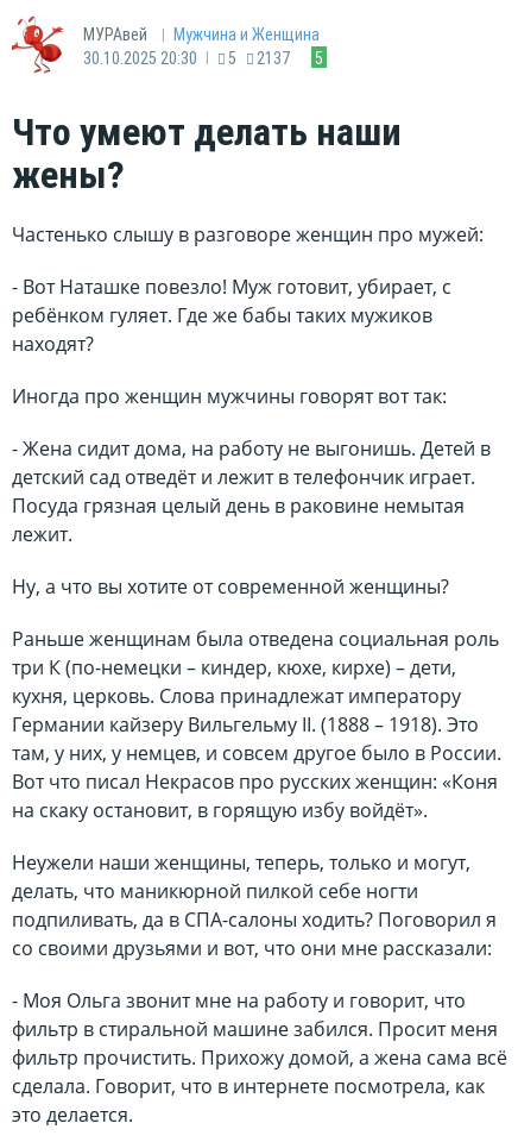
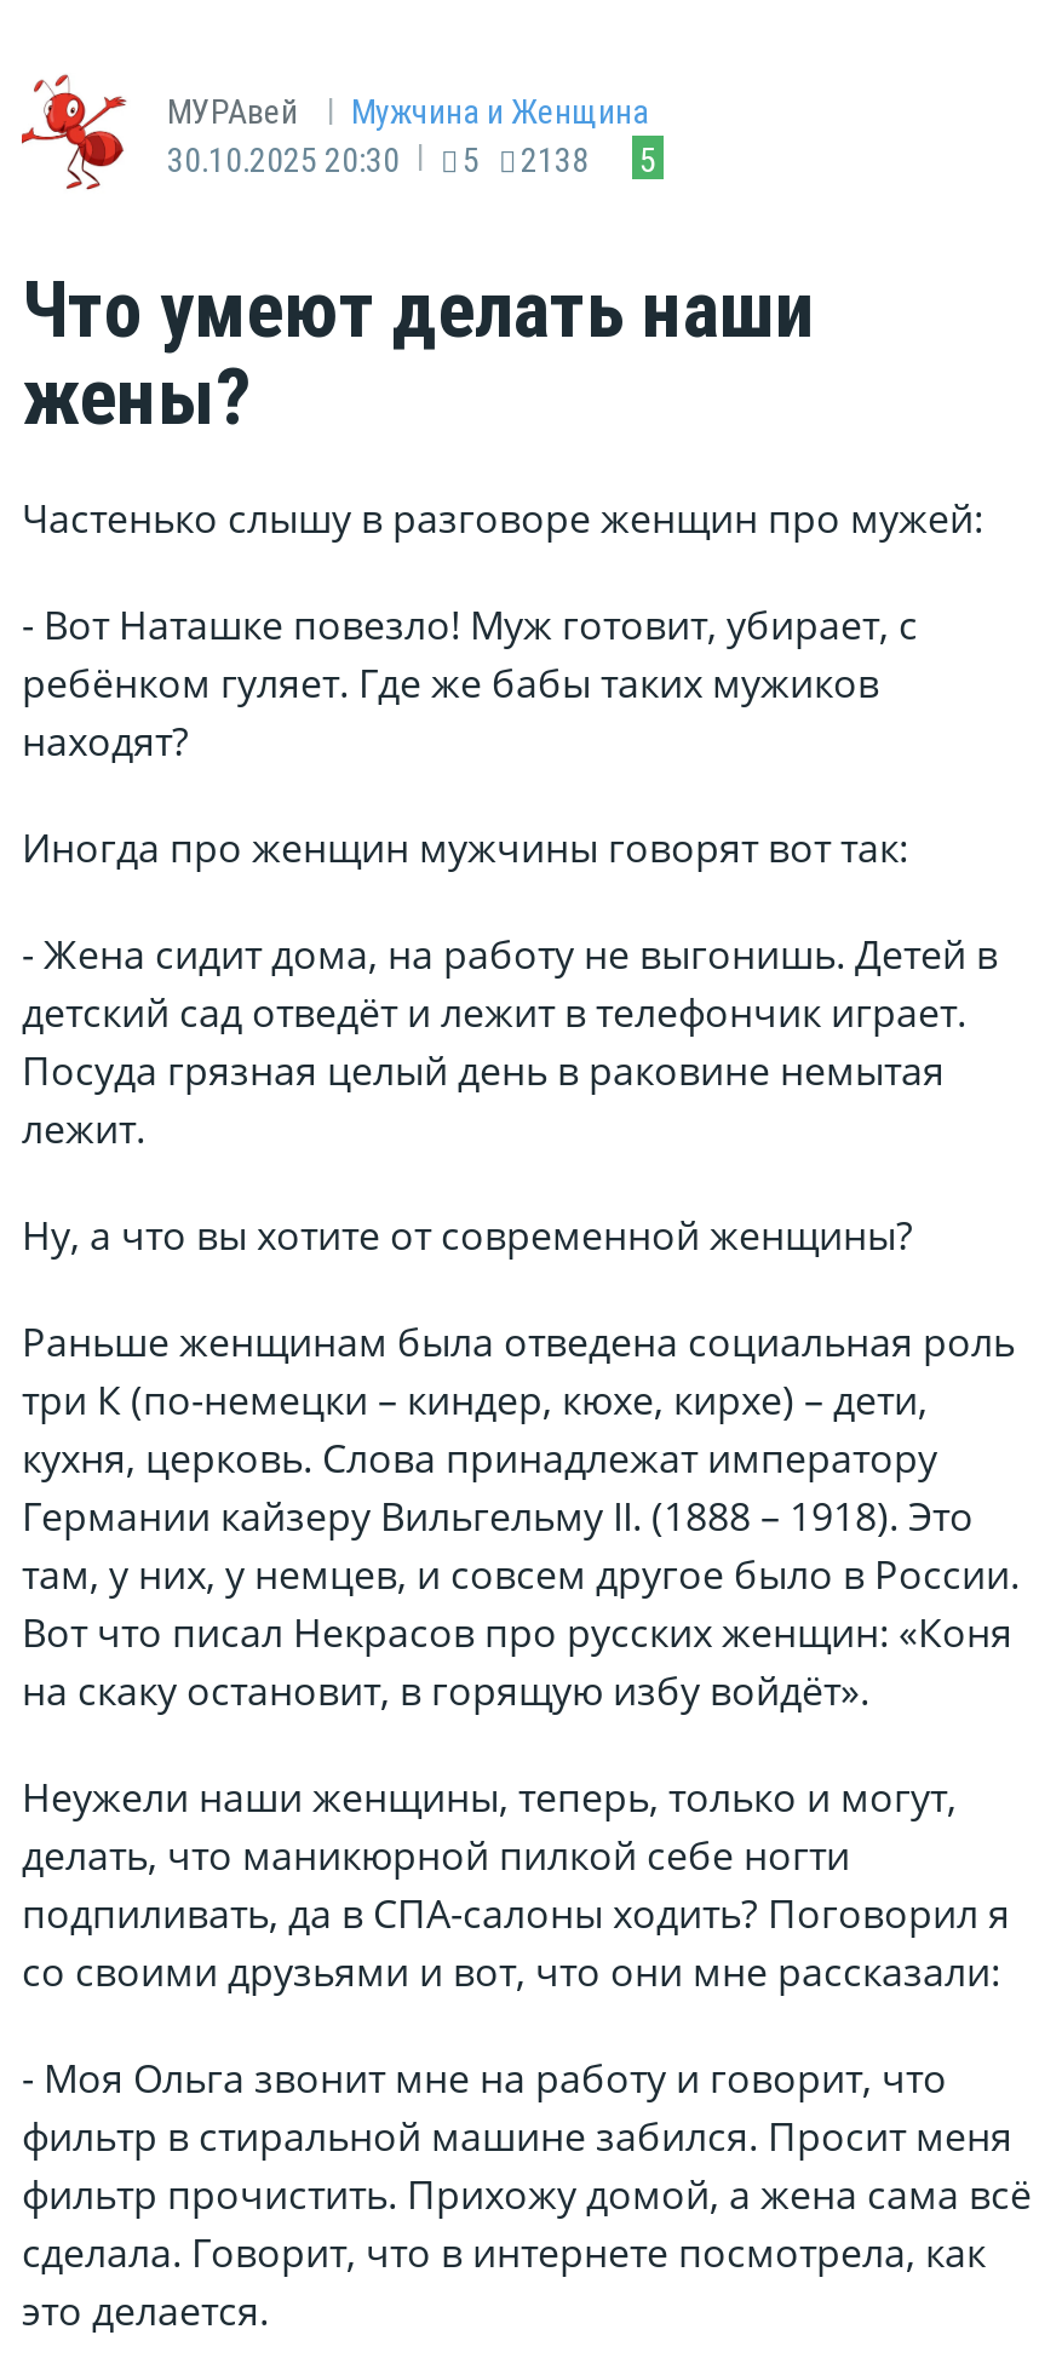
[257,48,290,67] 2137 -> [521,140,589,178] 2138

